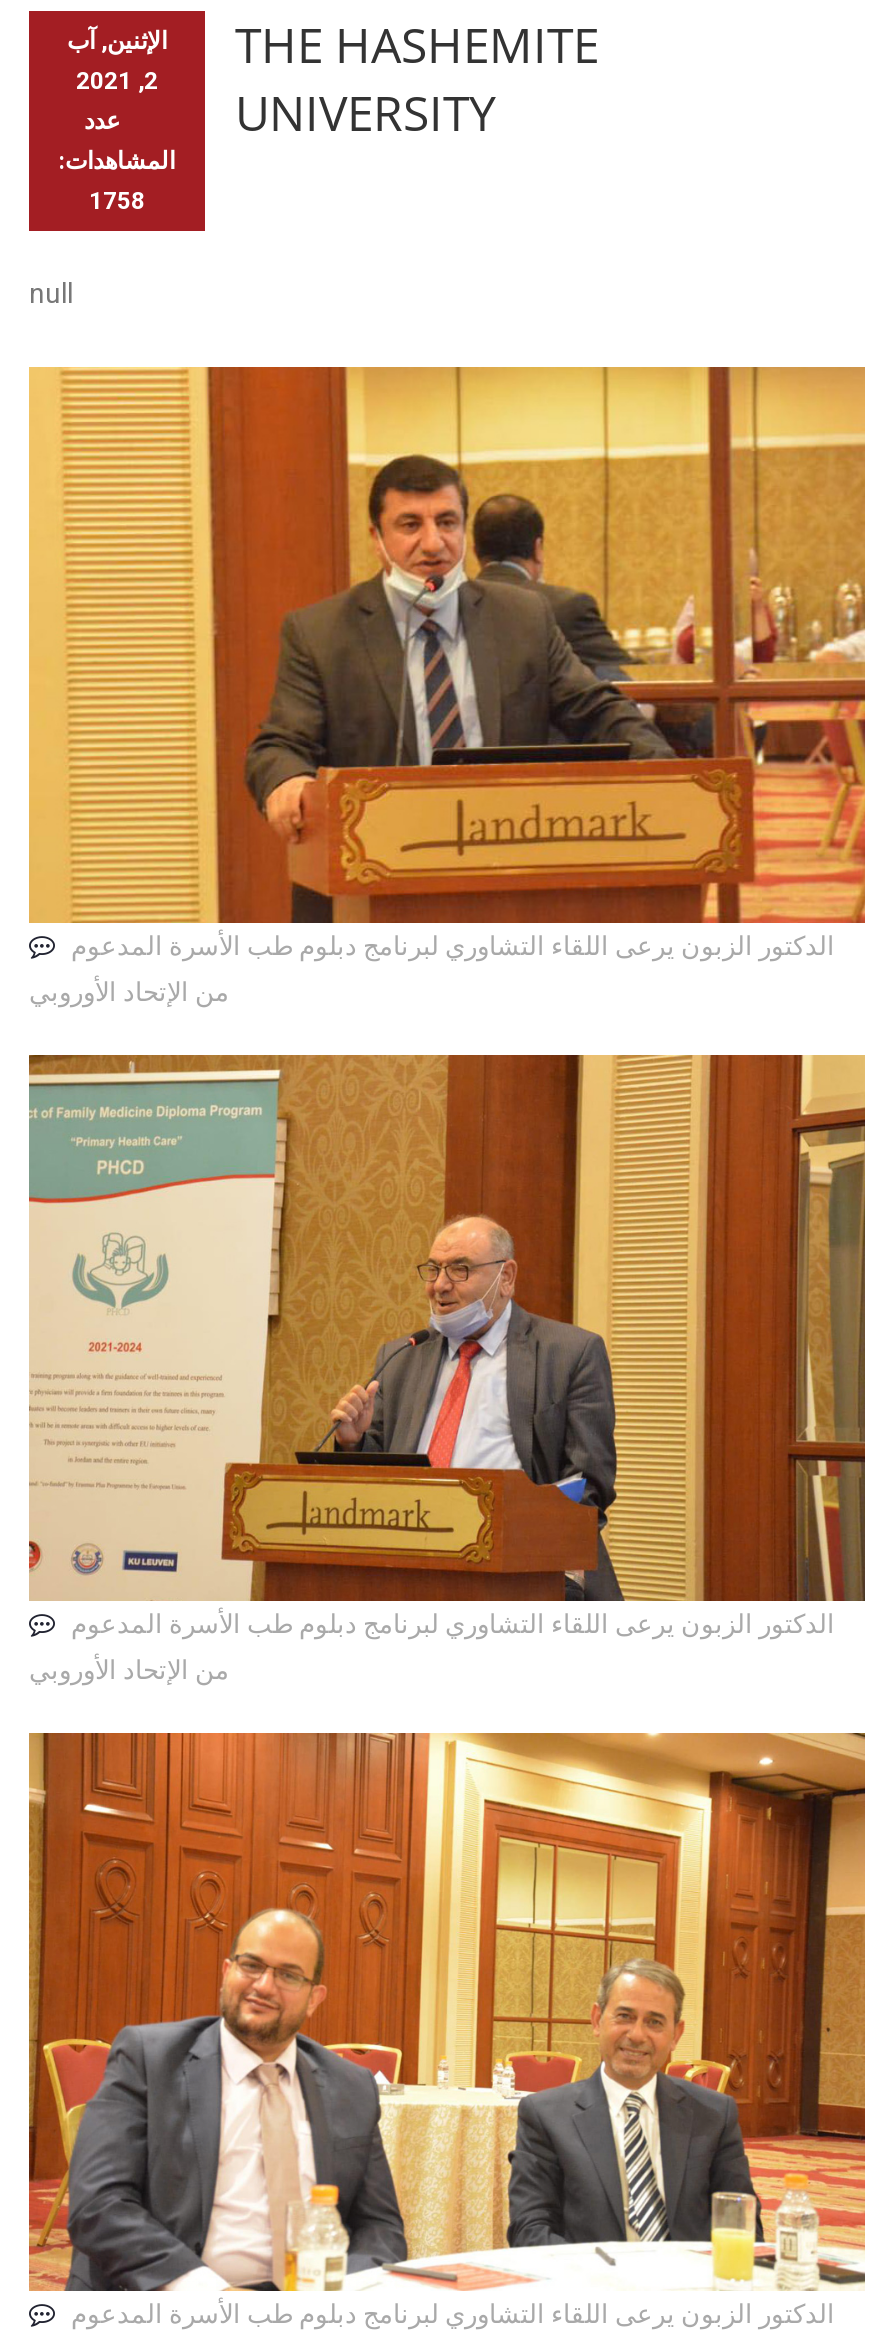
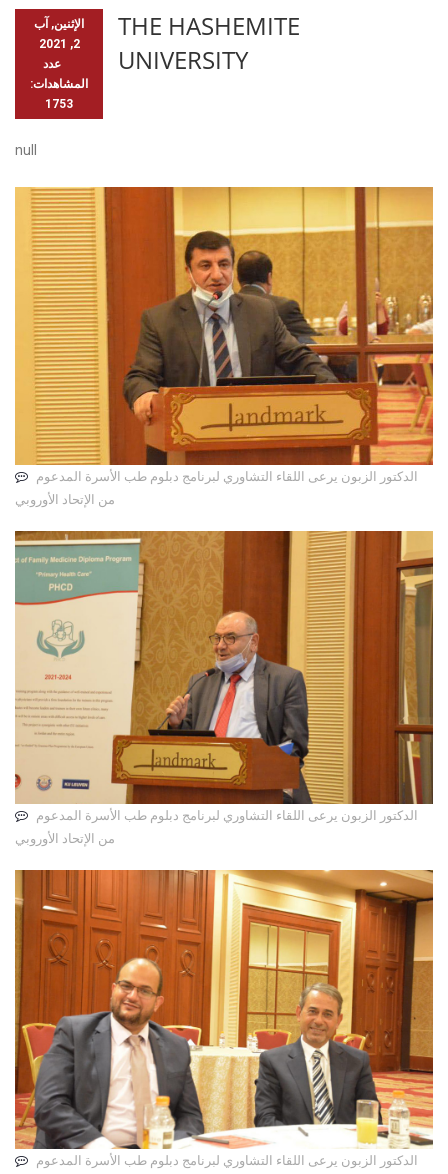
[89,187,145,215] 1758 -> [45,97,73,111] 1753

